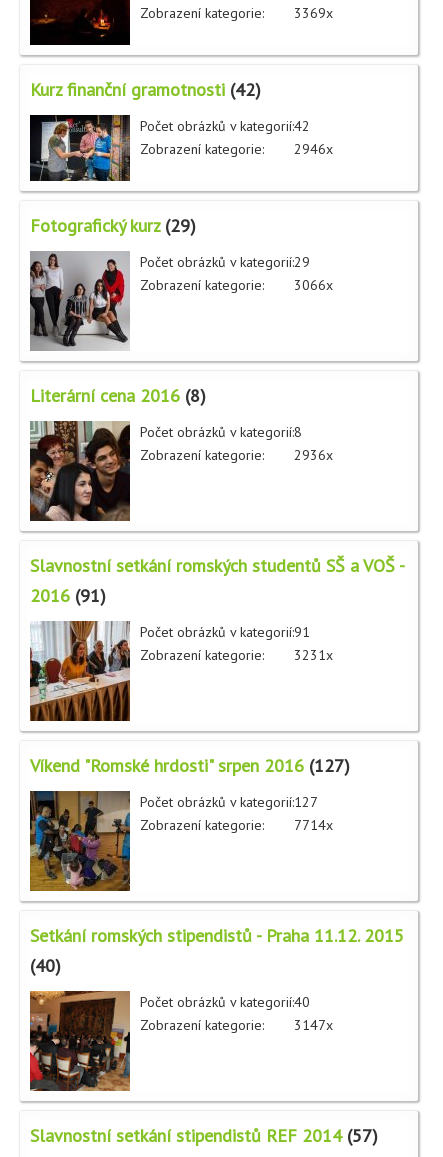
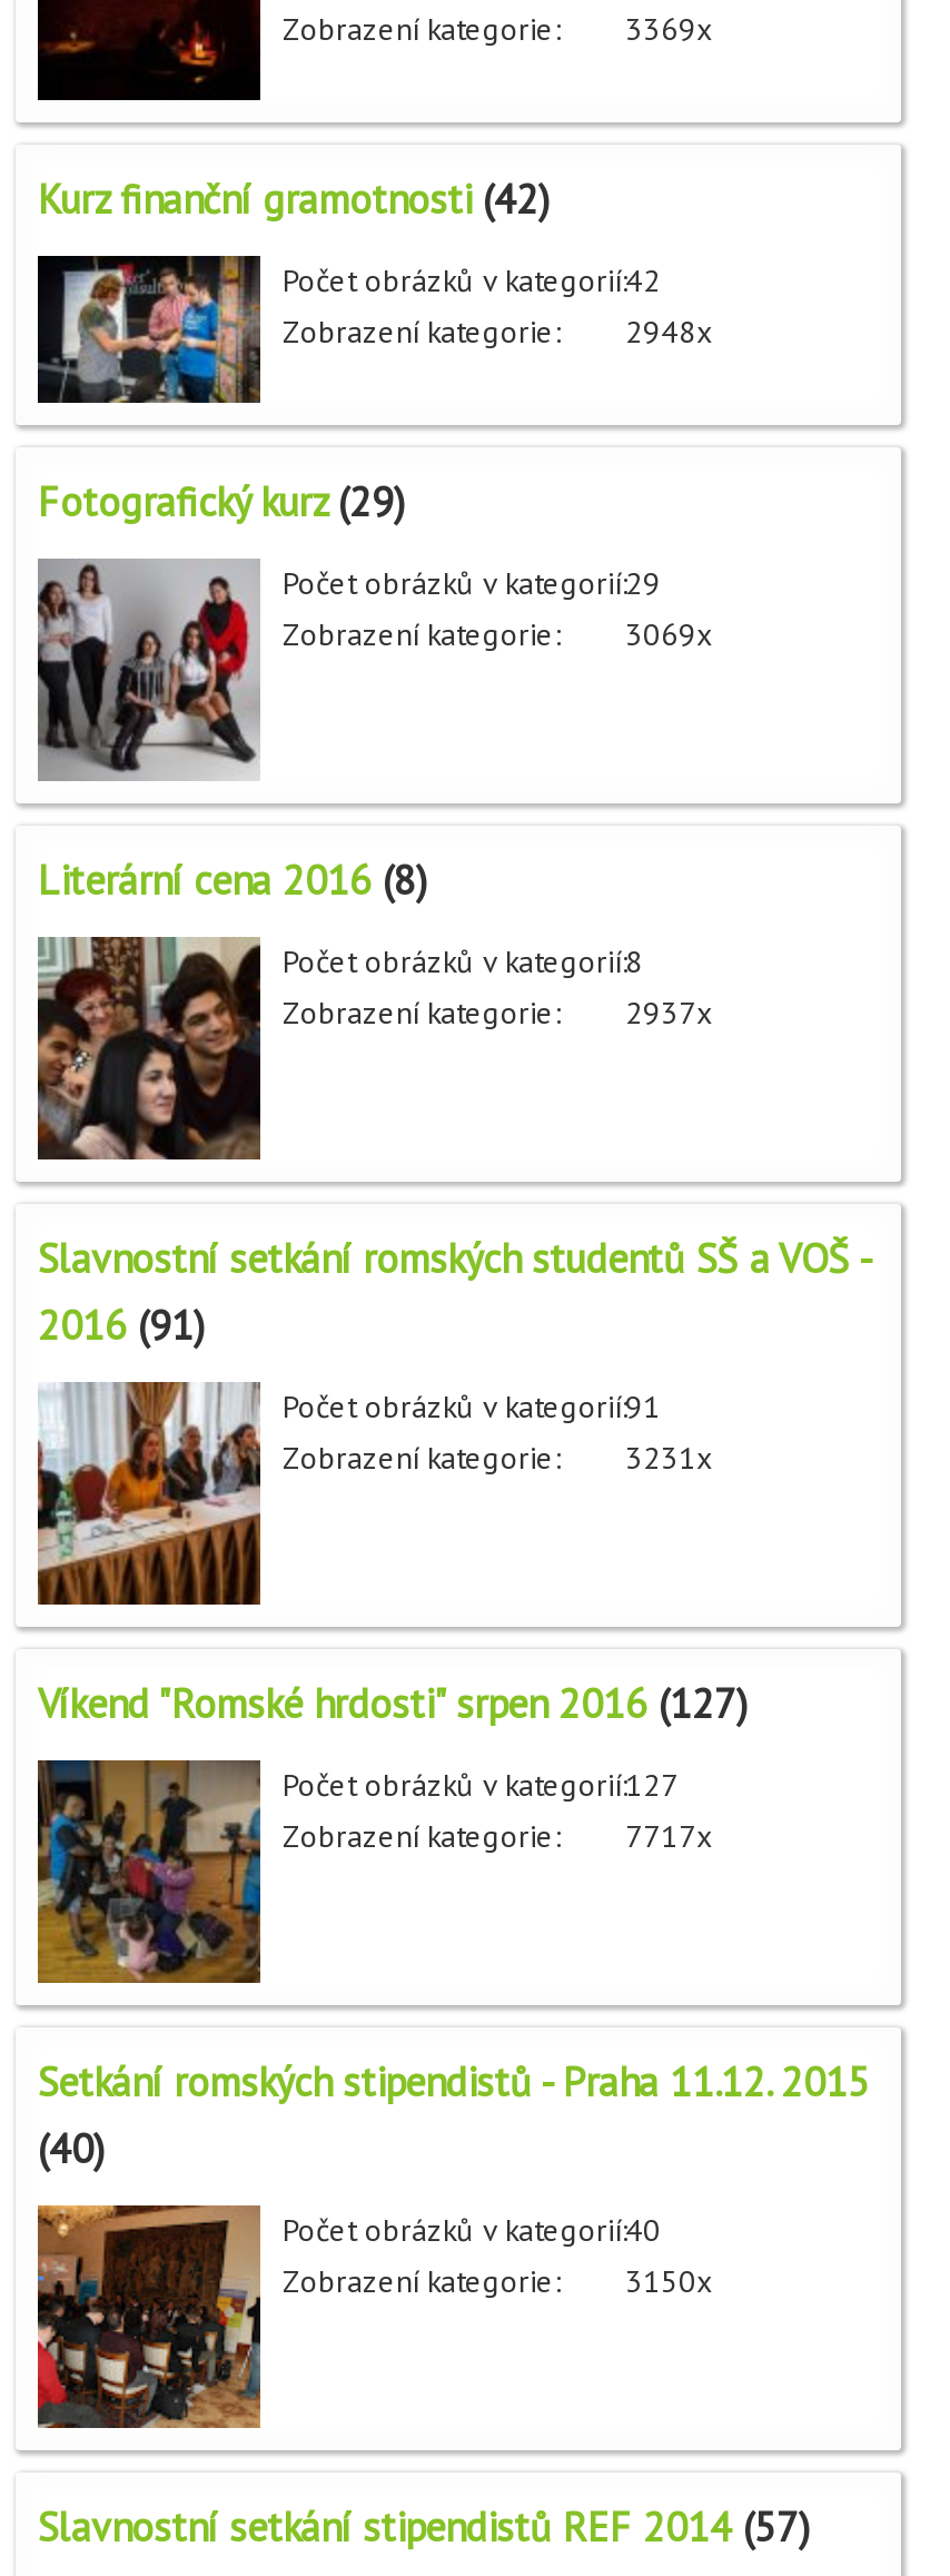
[140,140,333,158] Zobrazení kategorie: 2946x -> [283,312,712,352] Zobrazení kategorie: 2948x
[140,276,333,294] Zobrazení kategorie: 3066x -> [283,614,712,654] Zobrazení kategorie: 3069x
[140,446,333,464] Zobrazení kategorie: 2936x -> [283,993,712,1033] Zobrazení kategorie: 2937x
[140,816,333,834] Zobrazení kategorie: 7714x -> [283,1816,712,1856] Zobrazení kategorie: 7717x
[140,1016,333,1034] Zobrazení kategorie: 3147x -> [283,2261,712,2301] Zobrazení kategorie: 3150x

